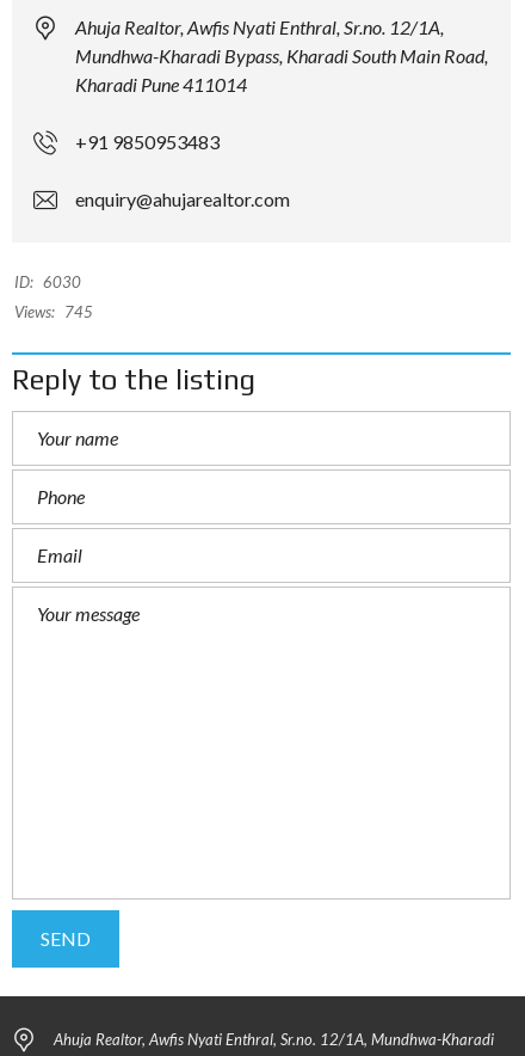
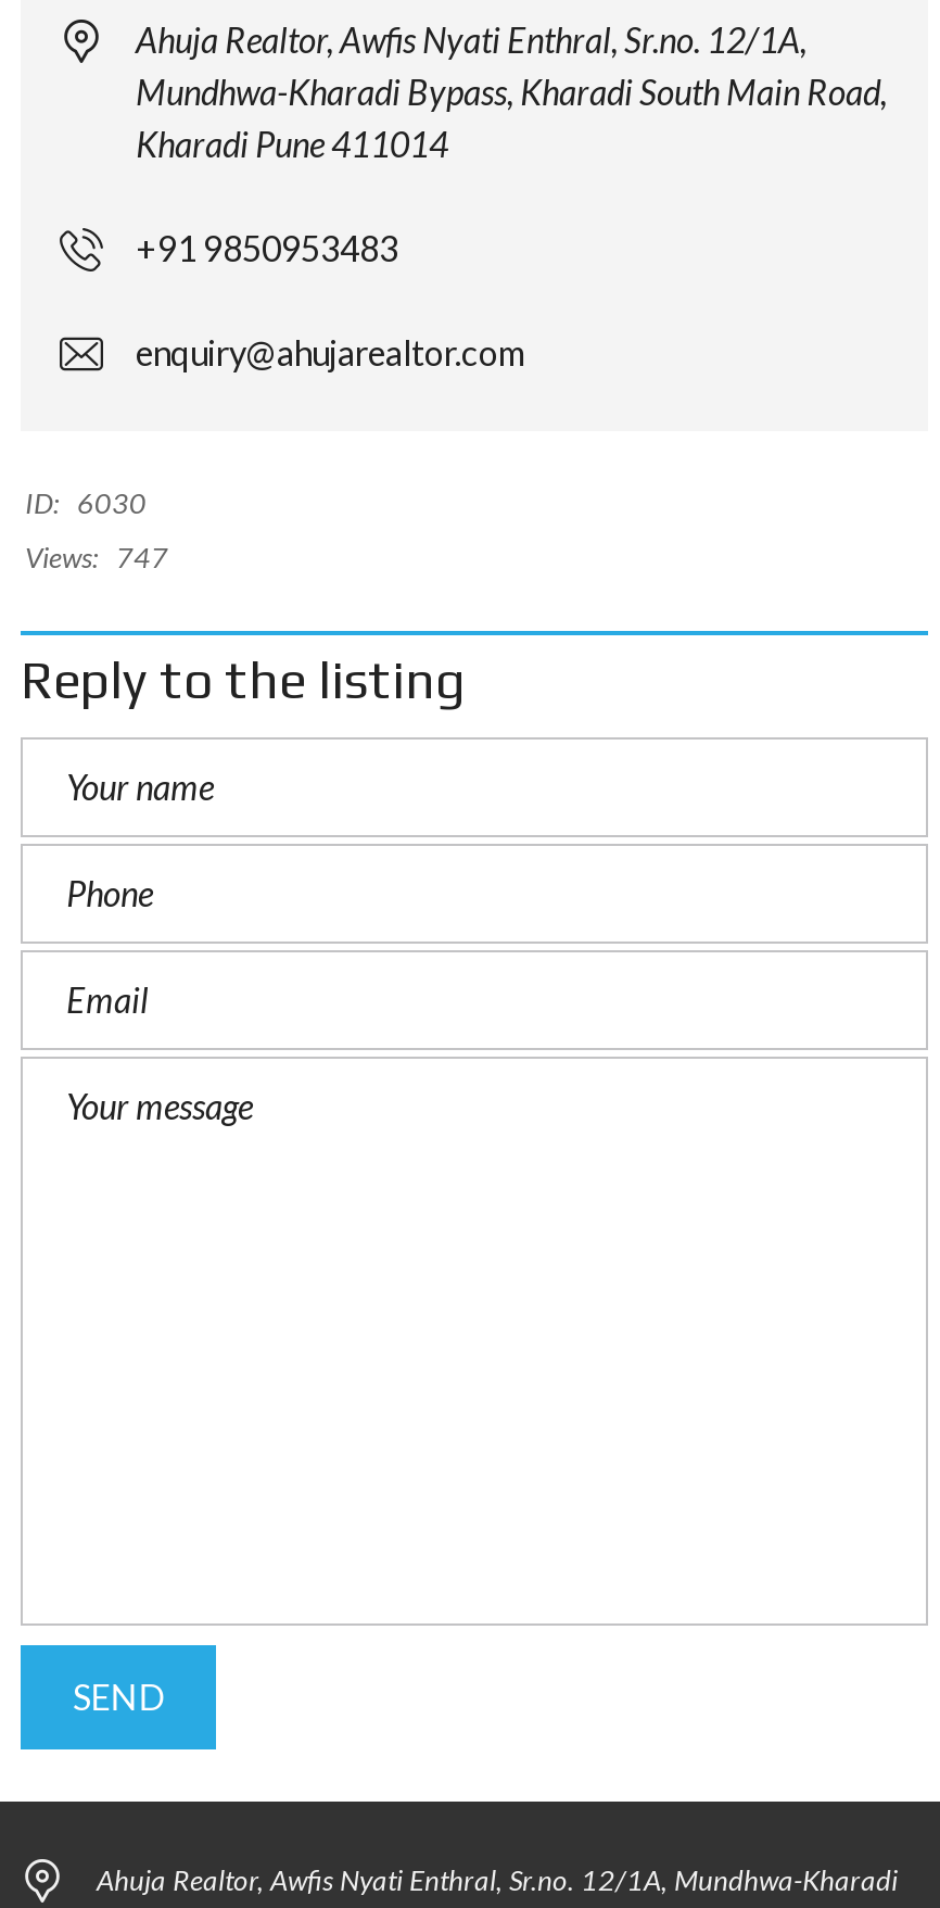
[14,302,93,322] Views: 745 -> [25,540,168,575] Views: 747

